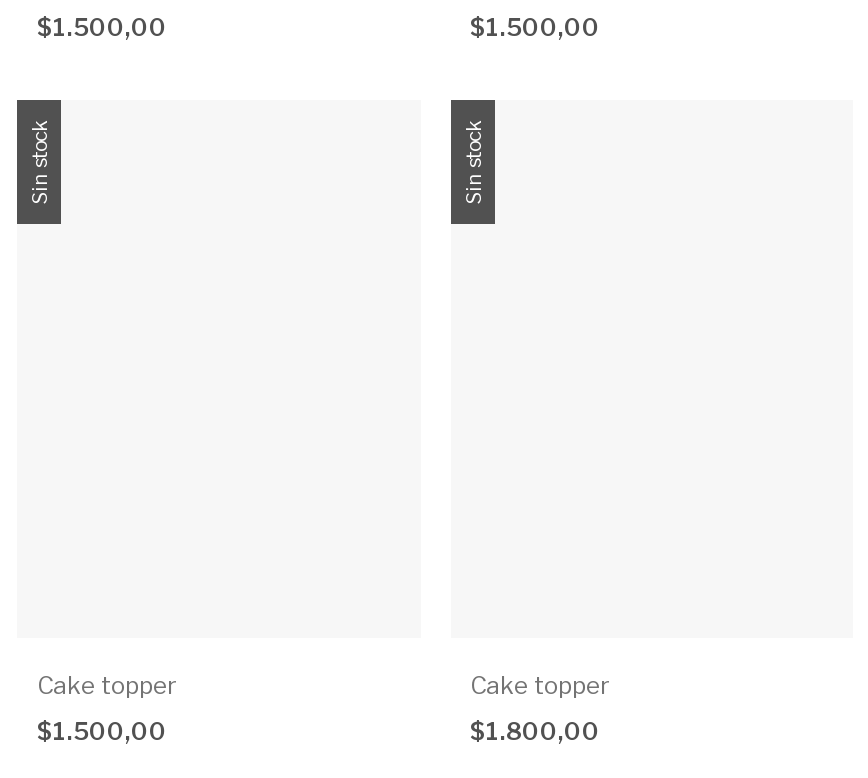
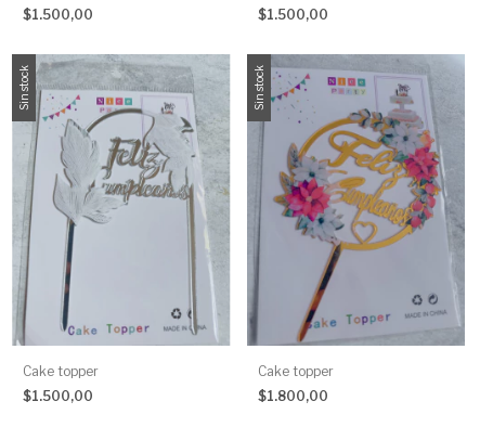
none -> [12,53,231,347] [image]
none -> [246,53,466,347] [image]

